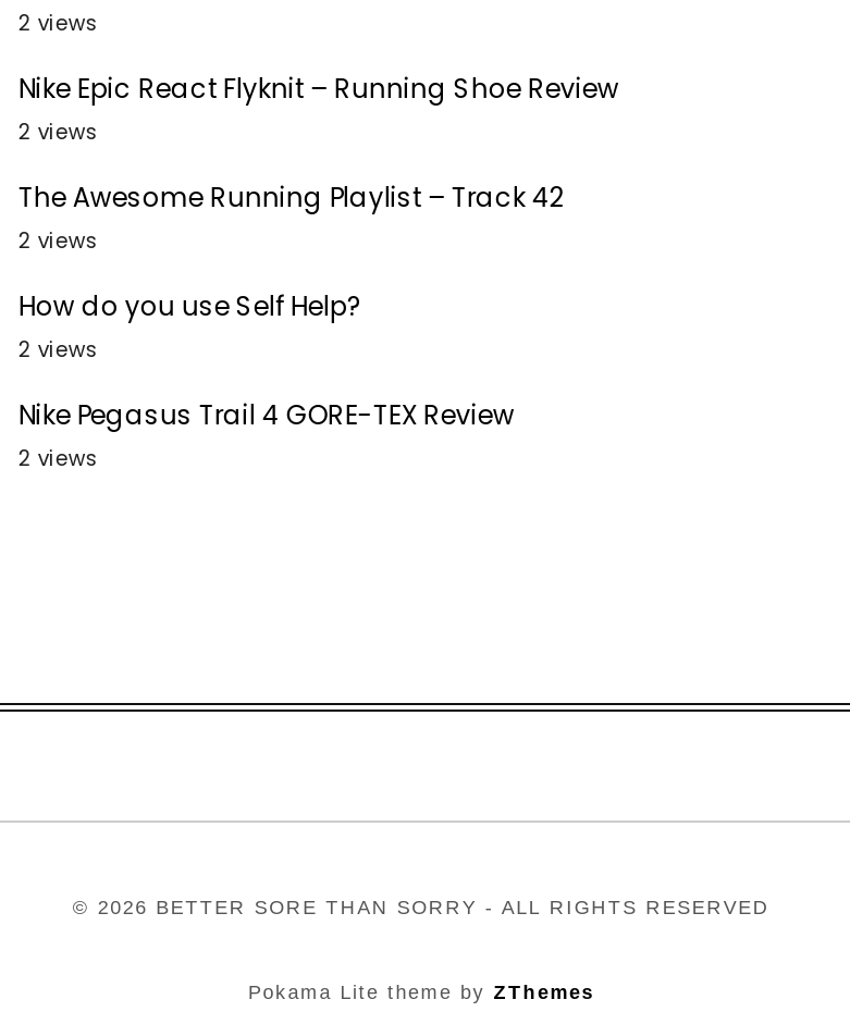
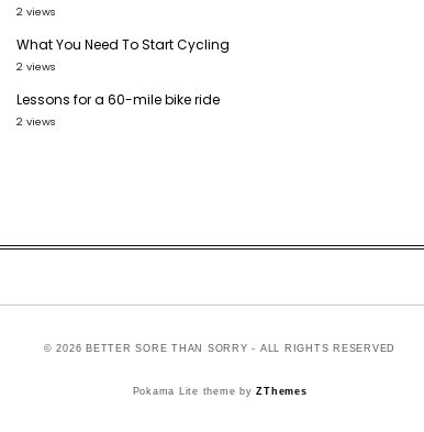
[18,69,619,106] Nike Epic React Flyknit – Running Shoe Review -> [16,35,229,53] What You Need To Start Cycling
[18,177,564,432] The Awesome Running Playlist – Track 42 | 2 views | How do you use Self Help? | 2 views | Nike Pegasus Trail 4 GORE-TEX Review -> [16,90,219,108] Lessons for a 60-mile bike ride

